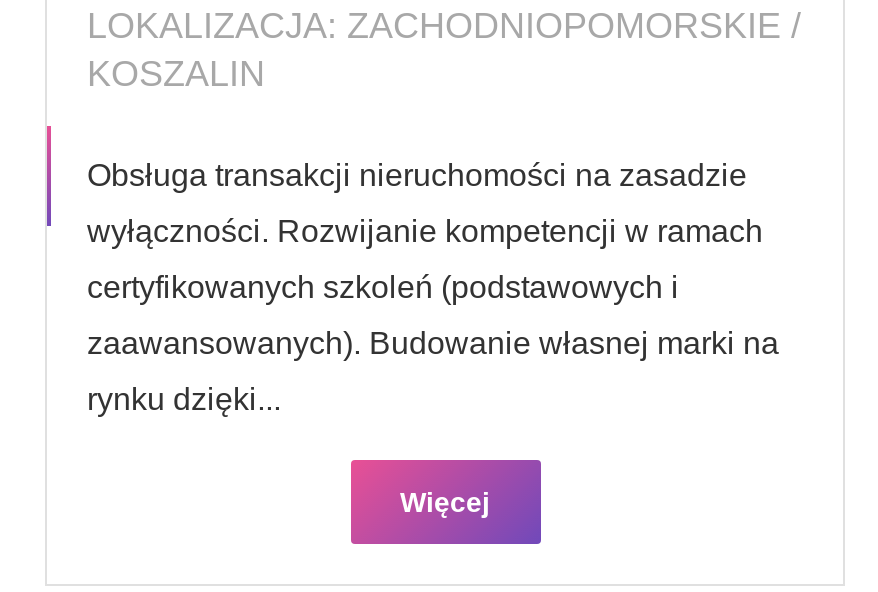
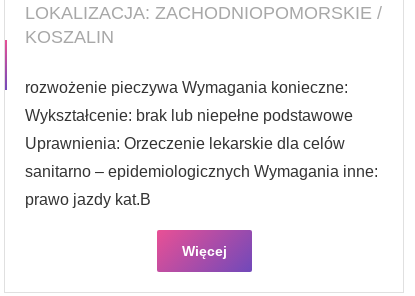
[87,158,747,192] Obsługa transakcji nieruchomości na zasadzie -> [25,79,348,96] rozwożenie pieczywa Wymagania konieczne:
[87,214,763,248] wyłączności. Rozwijanie kompetencji w ramach -> [25,107,353,124] Wykształcenie: brak lub niepełne podstawowe
[87,270,679,304] certyfikowanych szkoleń (podstawowych i -> [25,135,345,152] Uprawnienia: Orzeczenie lekarskie dla celów
[87,326,779,360] zaawansowanych). Budowanie własnej marki na -> [25,163,378,180] sanitarno – epidemiologicznych Wymagania inne:
[87,382,281,416] rynku dzięki... -> [25,191,151,208] prawo jazdy kat.B

